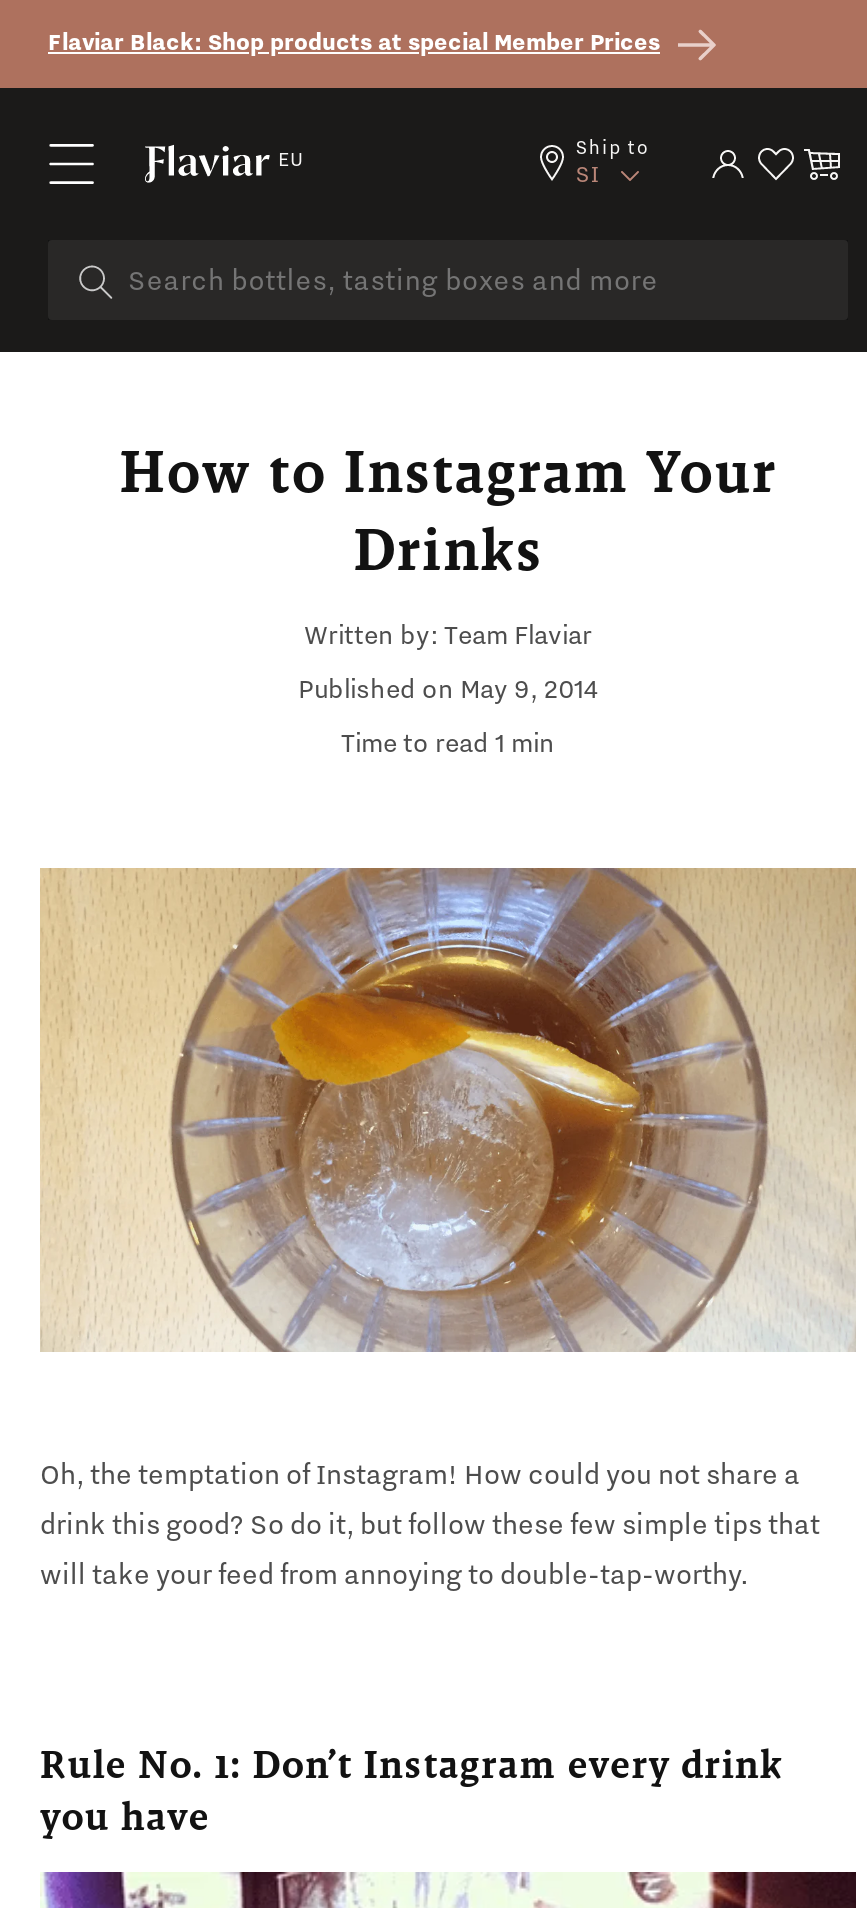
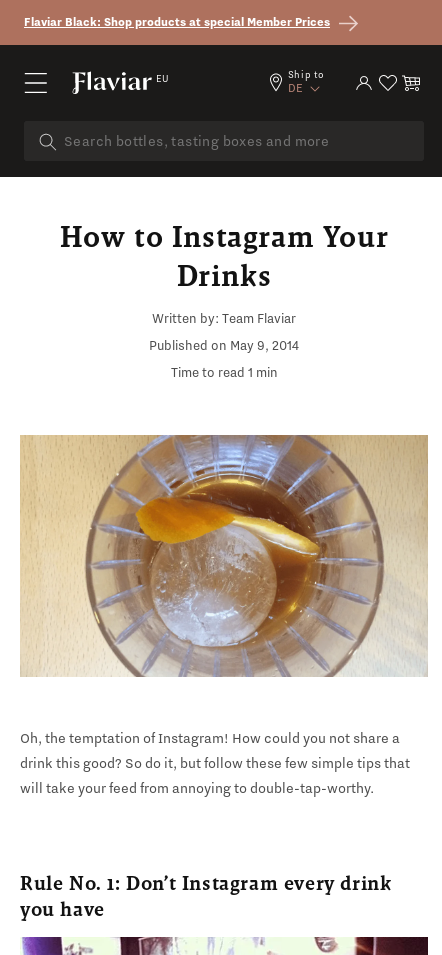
[576,160,600,188] SI -> [288,81,304,95] DE

